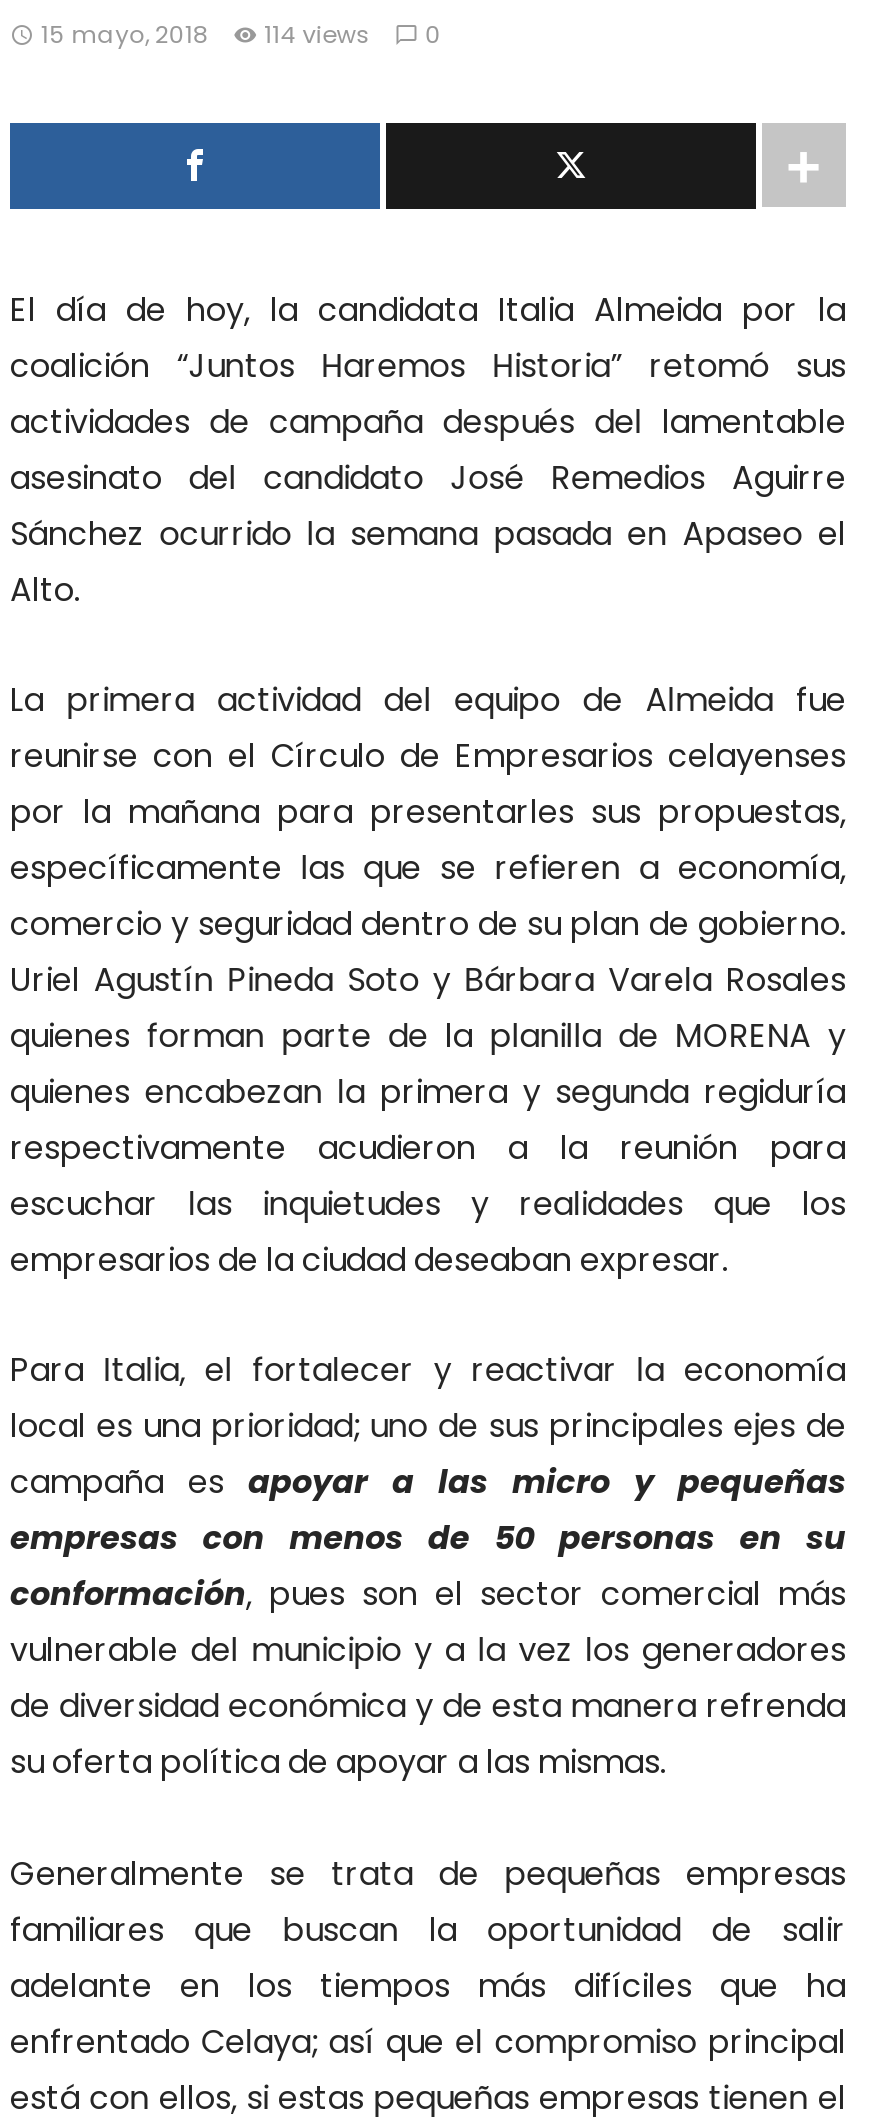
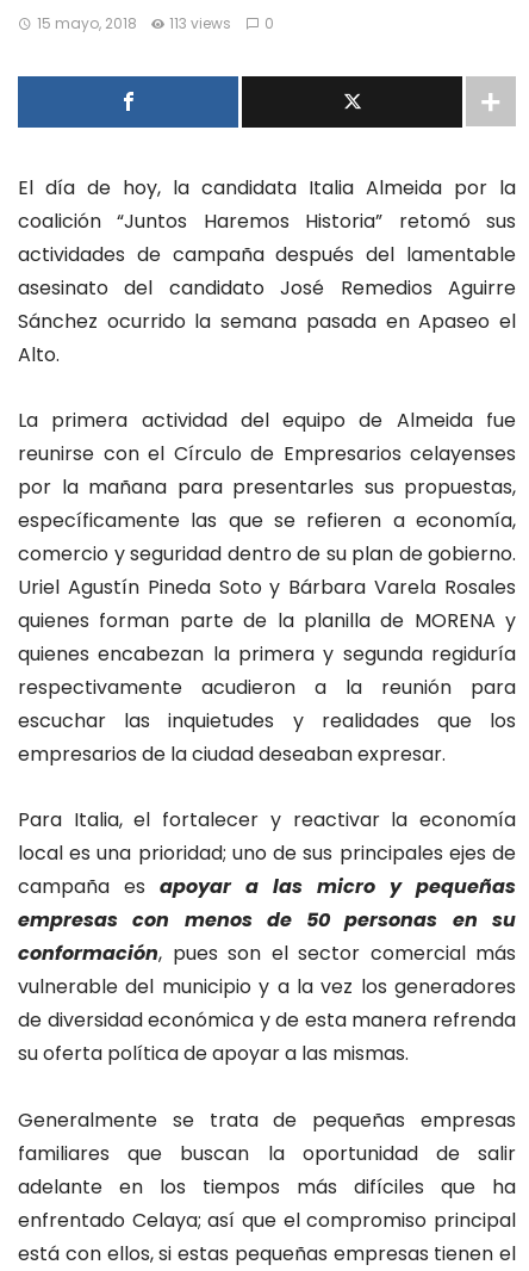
[41,17,442,51] 15 mayo, 2018 114 views 0 -> [36,13,274,33] 15 mayo, 2018 113 views 0

